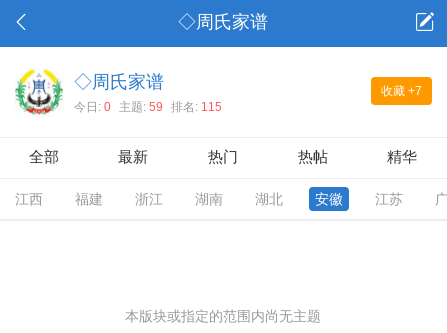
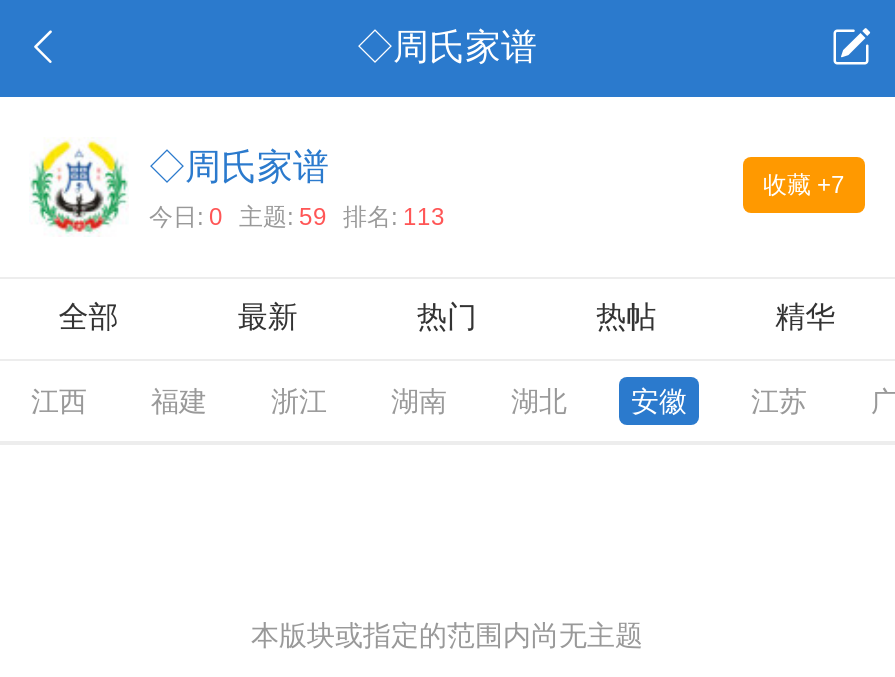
[74,100,222,114] 今日: 0 主题: 59 排名: 115 -> [149,203,445,231] 今日: 0 主题: 59 排名: 113

